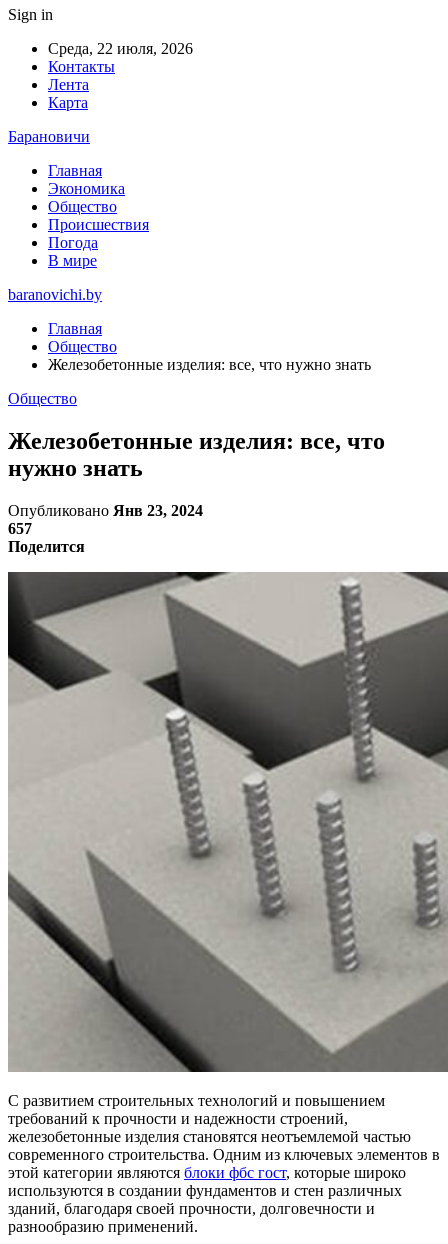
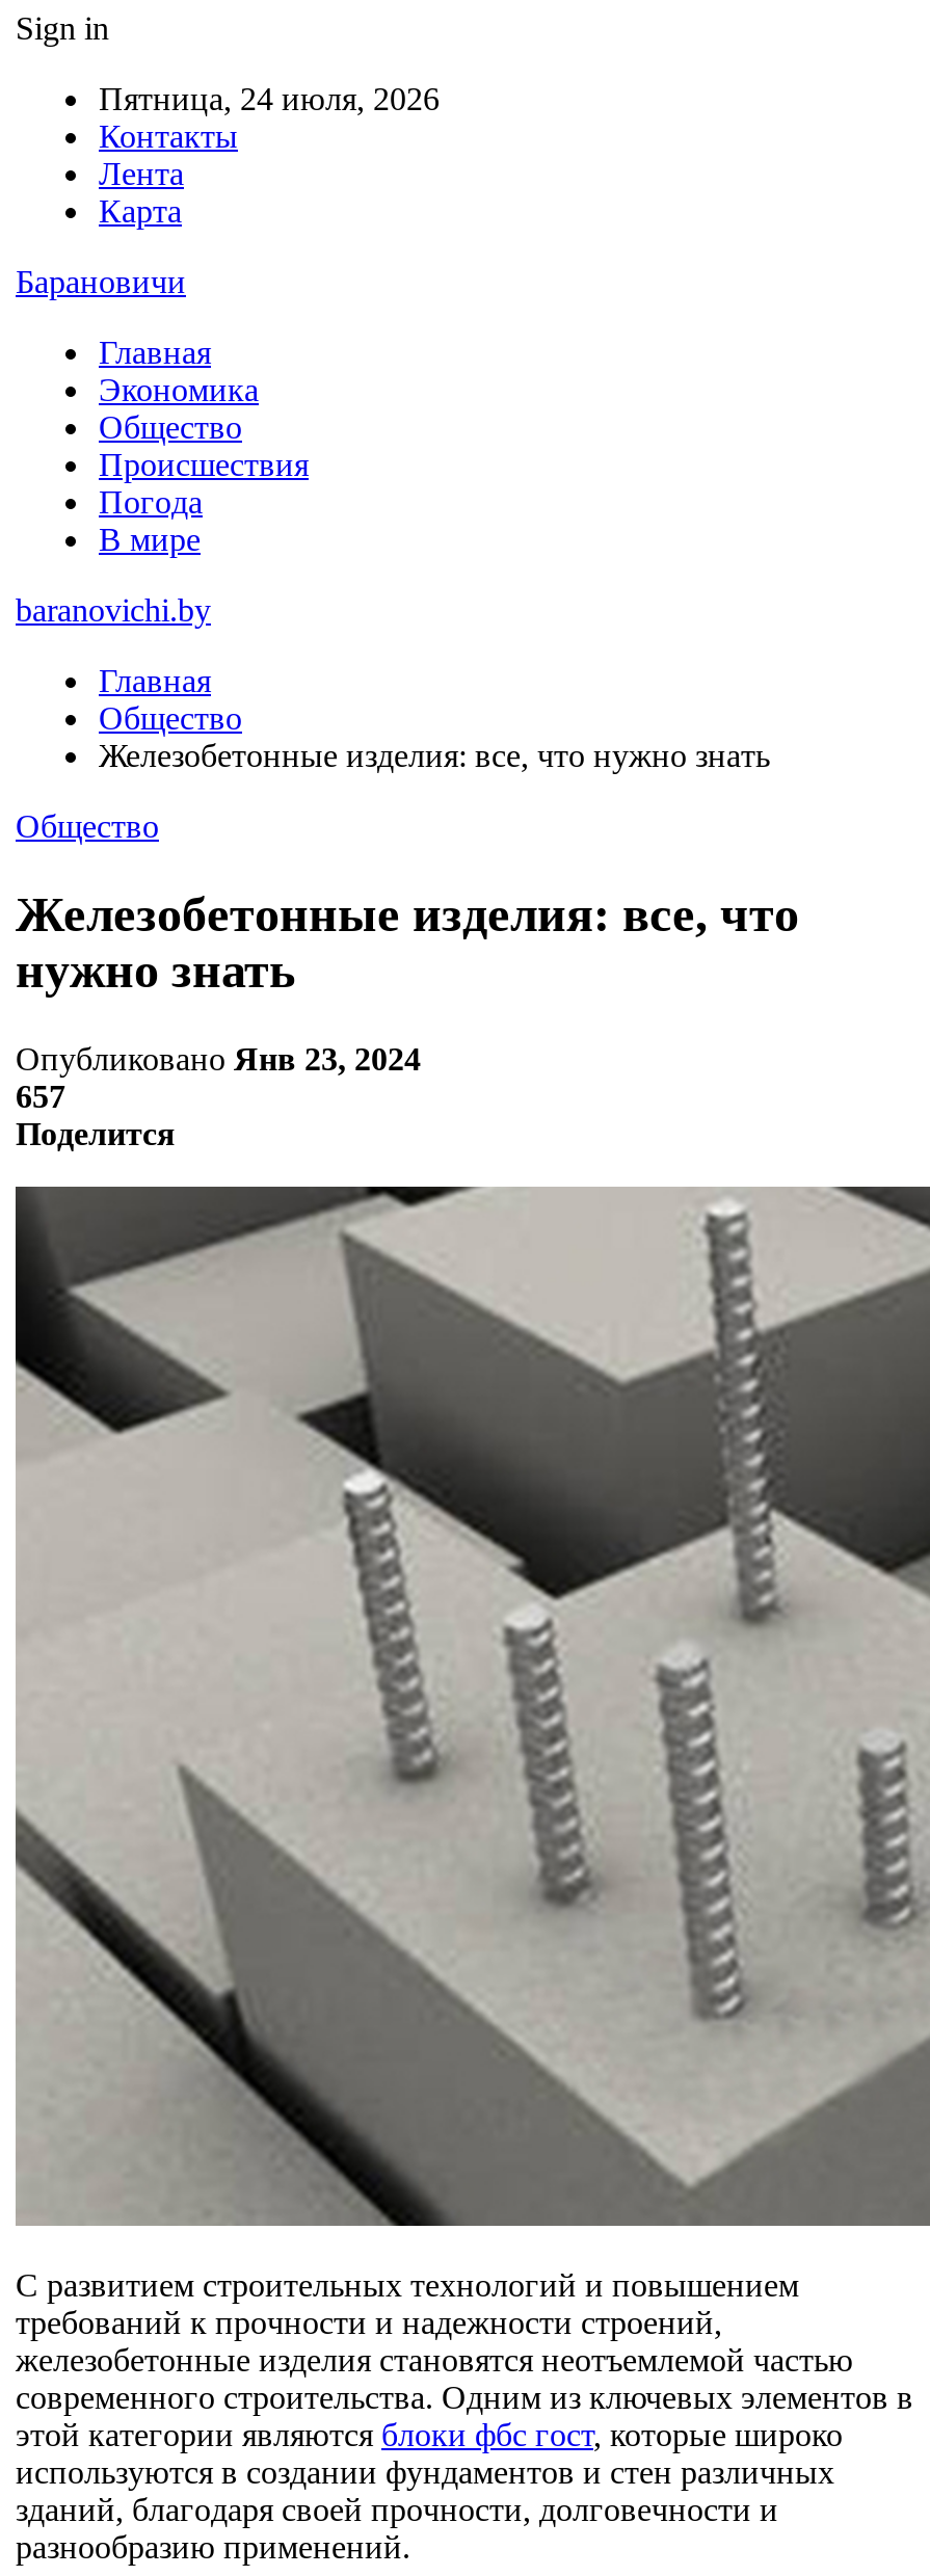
[48,40,193,57] Среда, 22 июля, 2026 -> [99,81,440,116] Пятница, 24 июля, 2026

